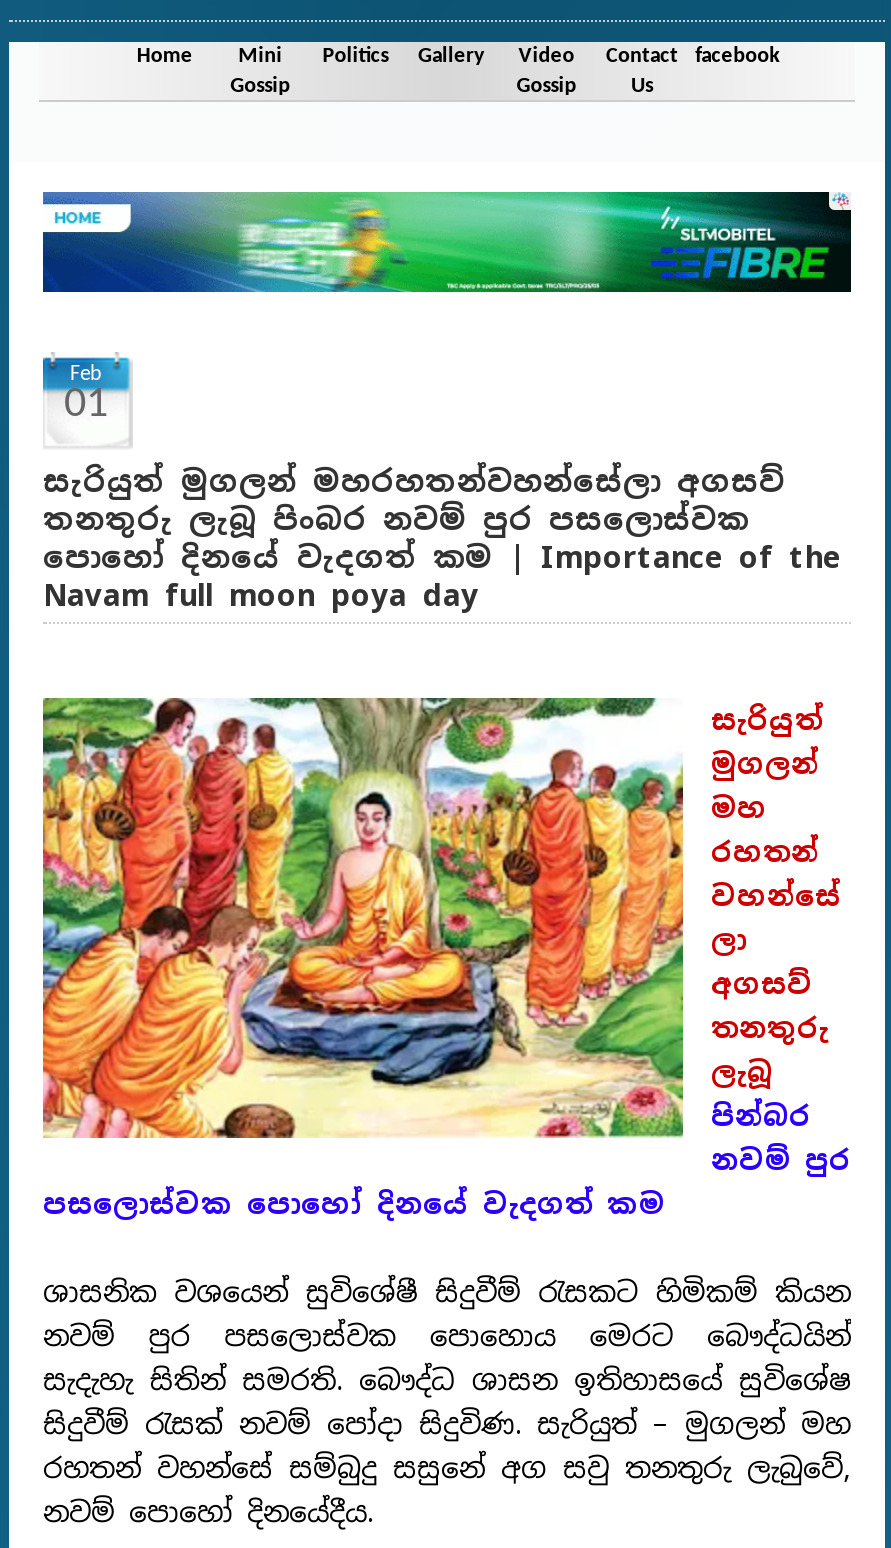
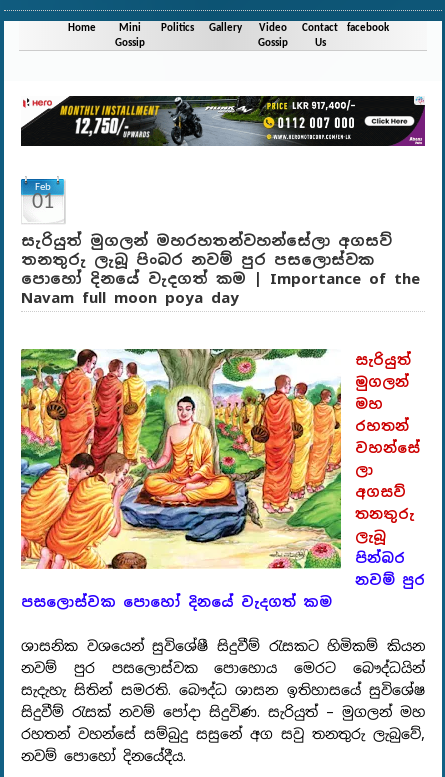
[41,190,853,294] [image] -> [20,95,426,147] [image]

